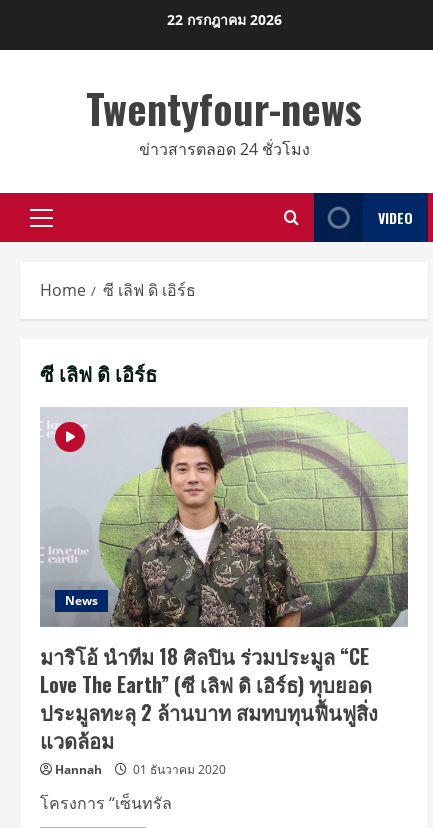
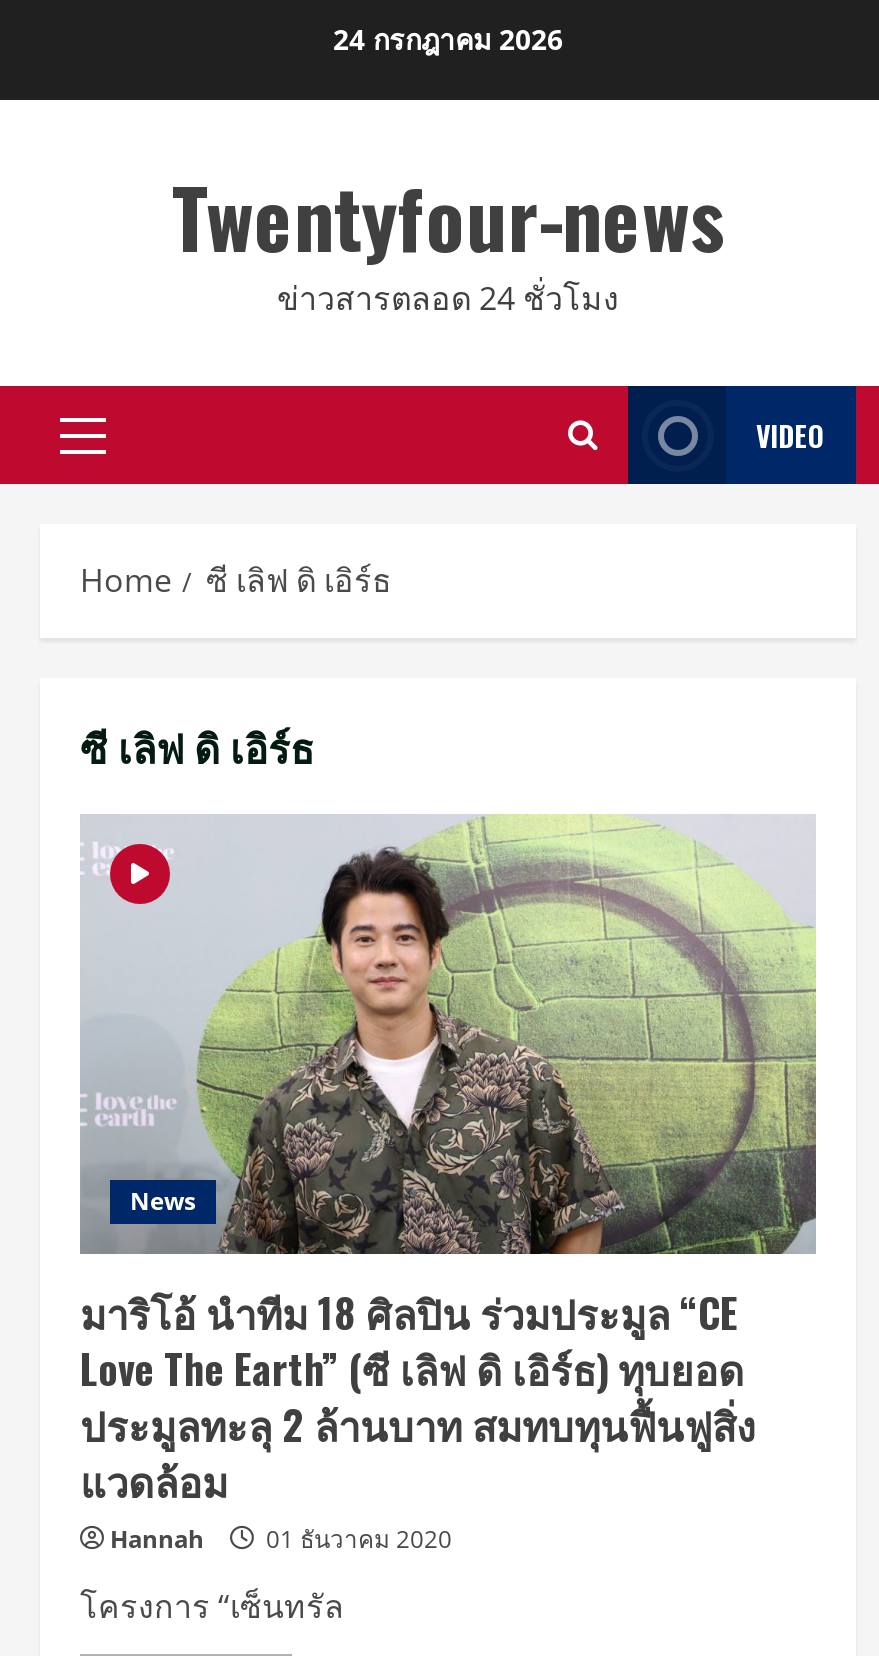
[166,10,281,29] 22 กรกฎาคม 2026 -> [333,20,563,58] 24 กรกฎาคม 2026

